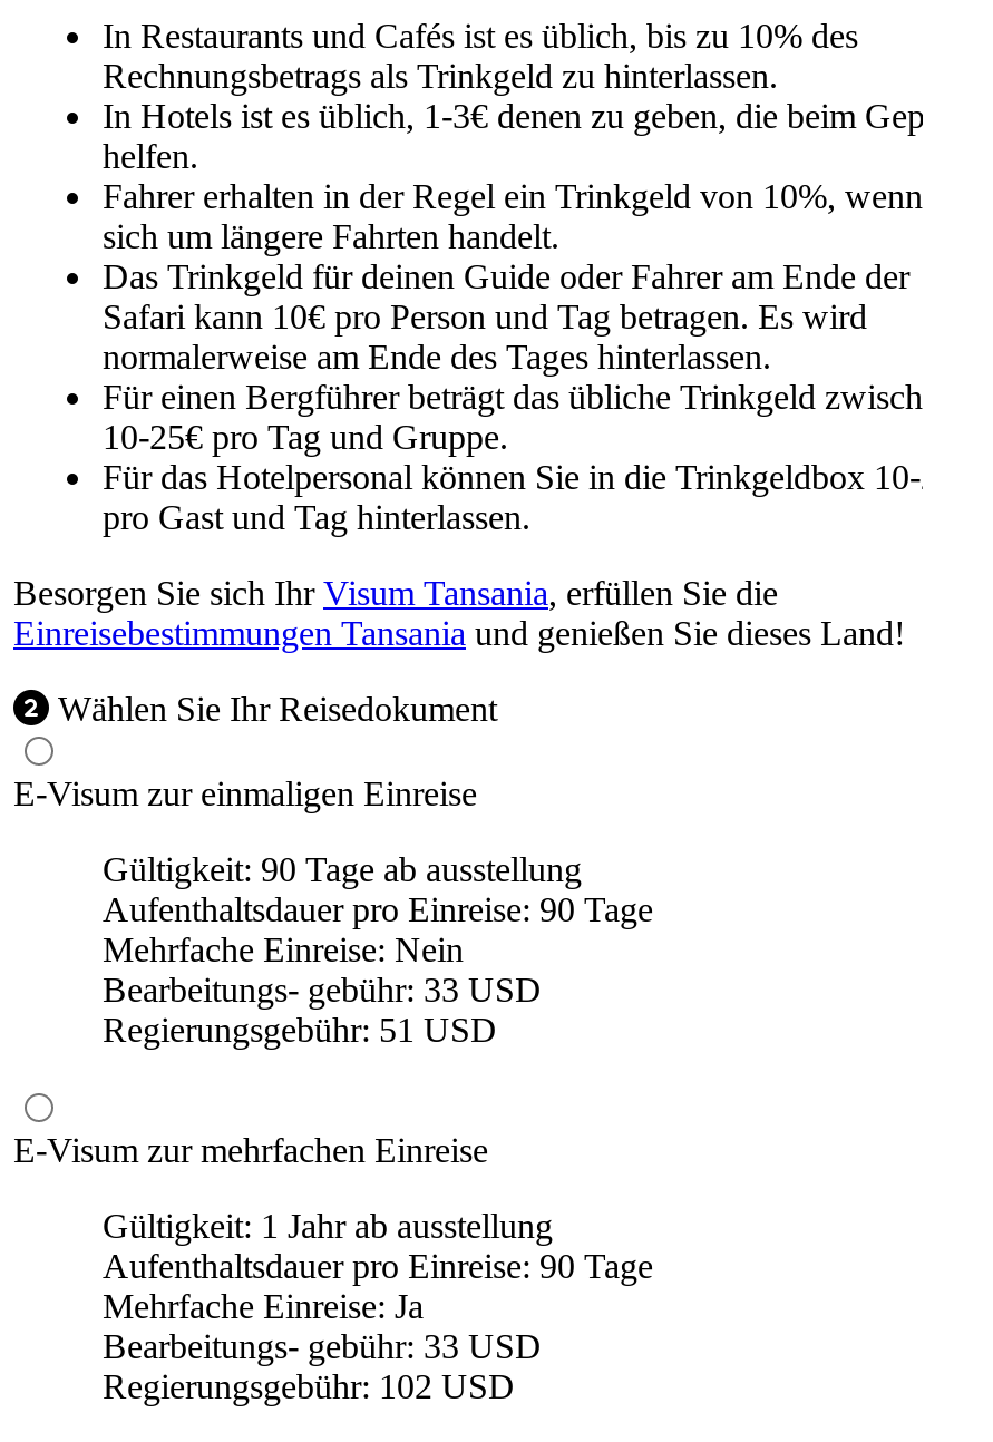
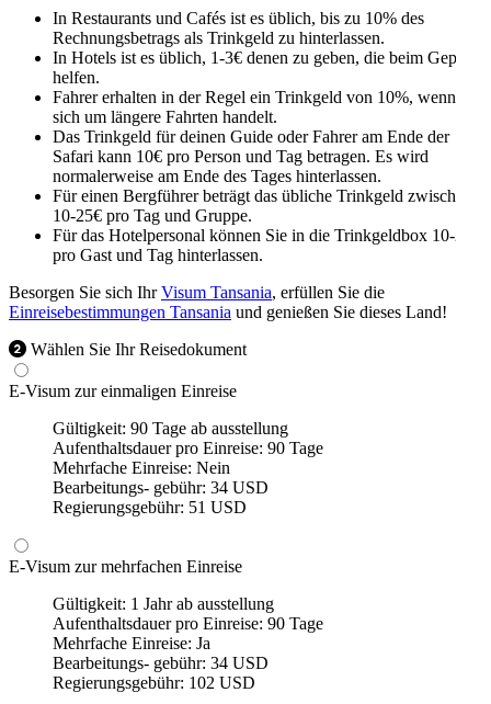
[103,972,542,1009] Bearbeitungs- gebühr: 33 USD -> [53,479,269,497] Bearbeitungs- gebühr: 34 USD
[103,1328,542,1366] Bearbeitungs- gebühr: 33 USD -> [53,654,269,673] Bearbeitungs- gebühr: 34 USD

